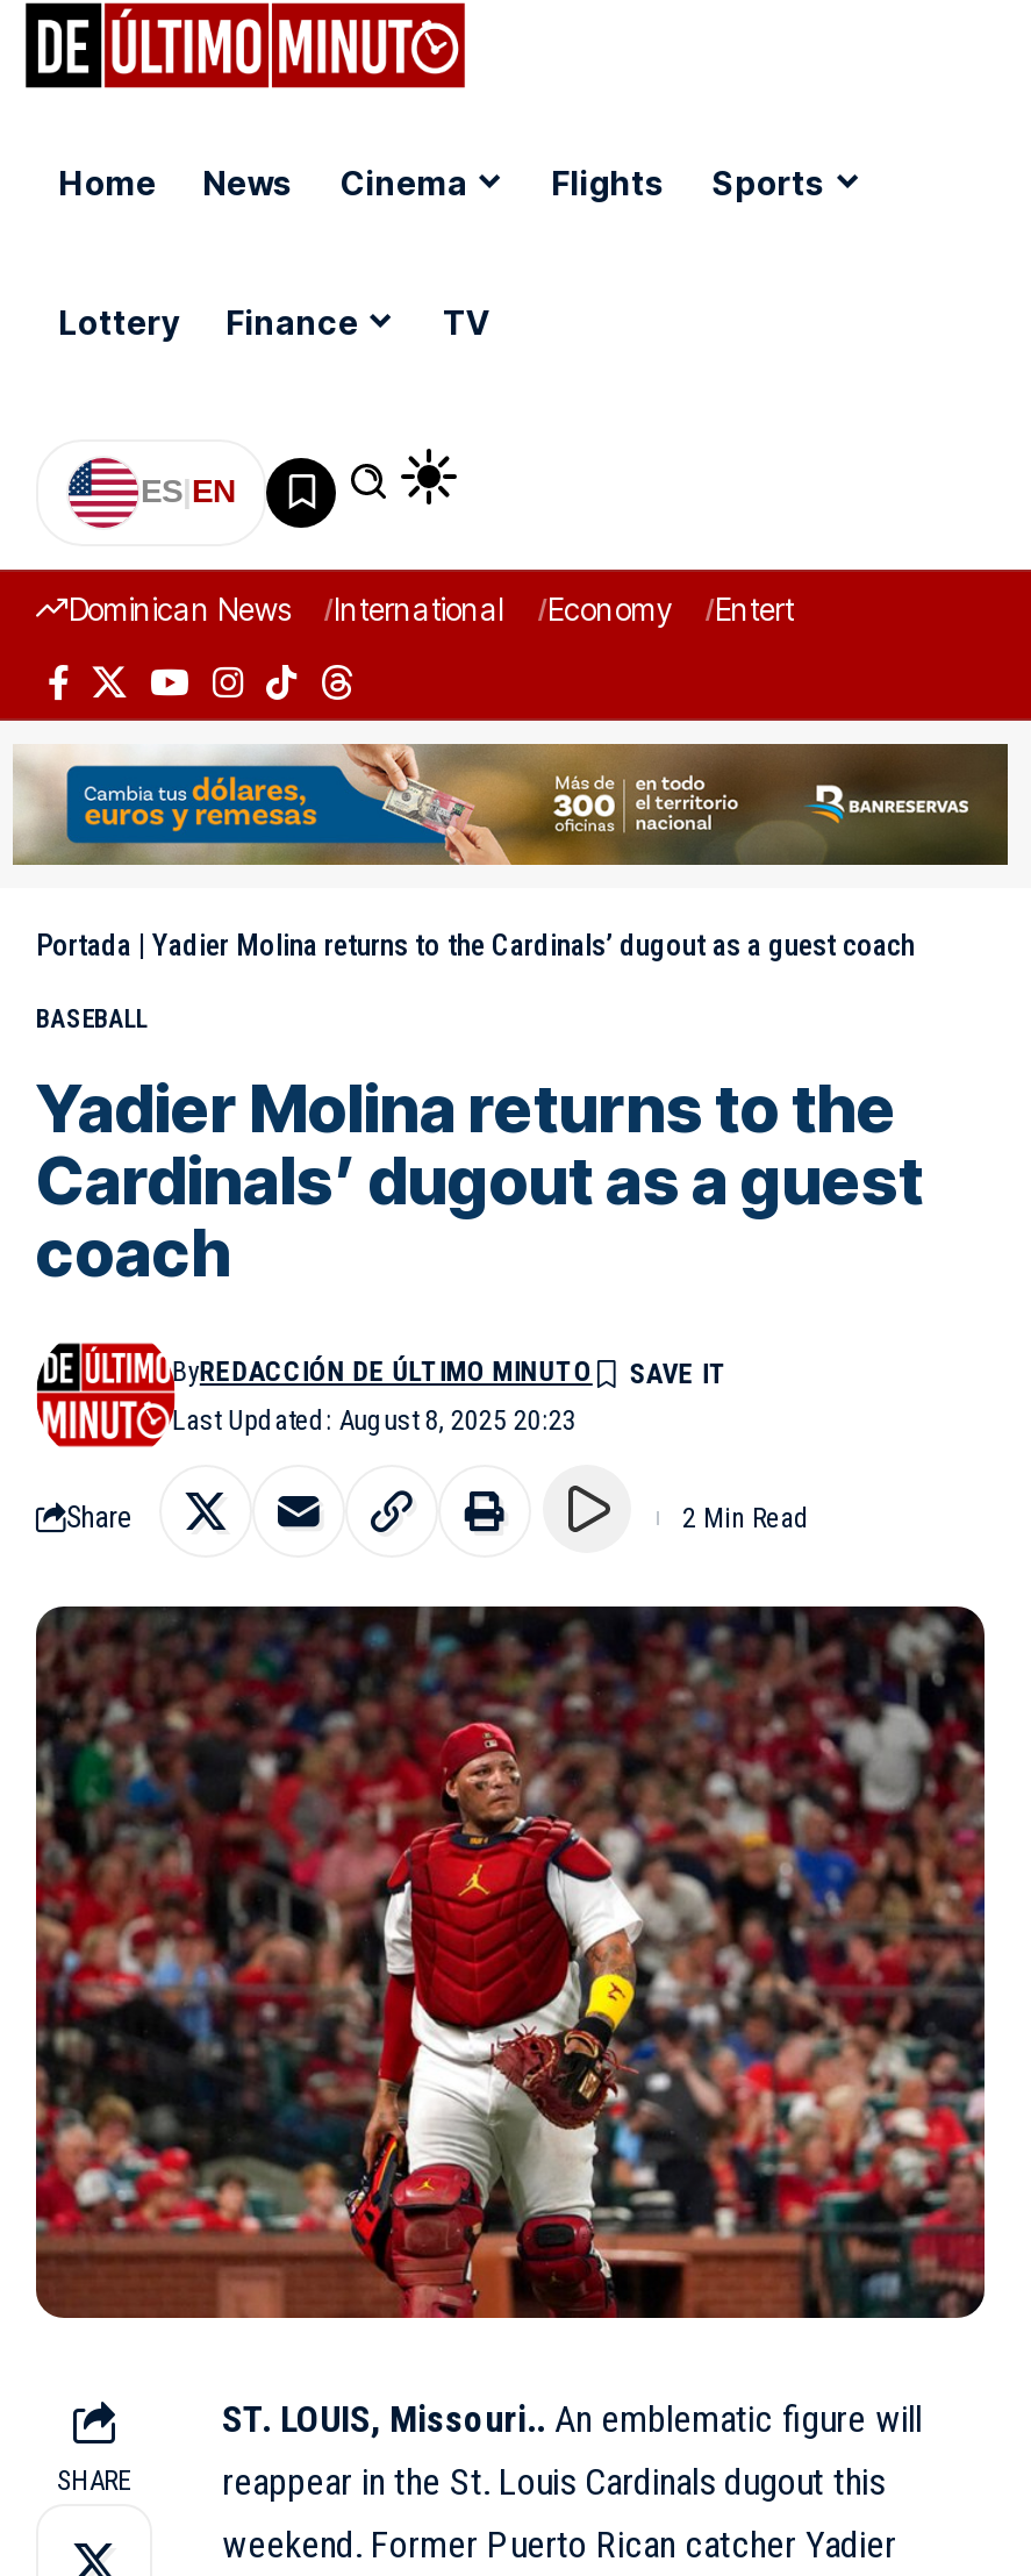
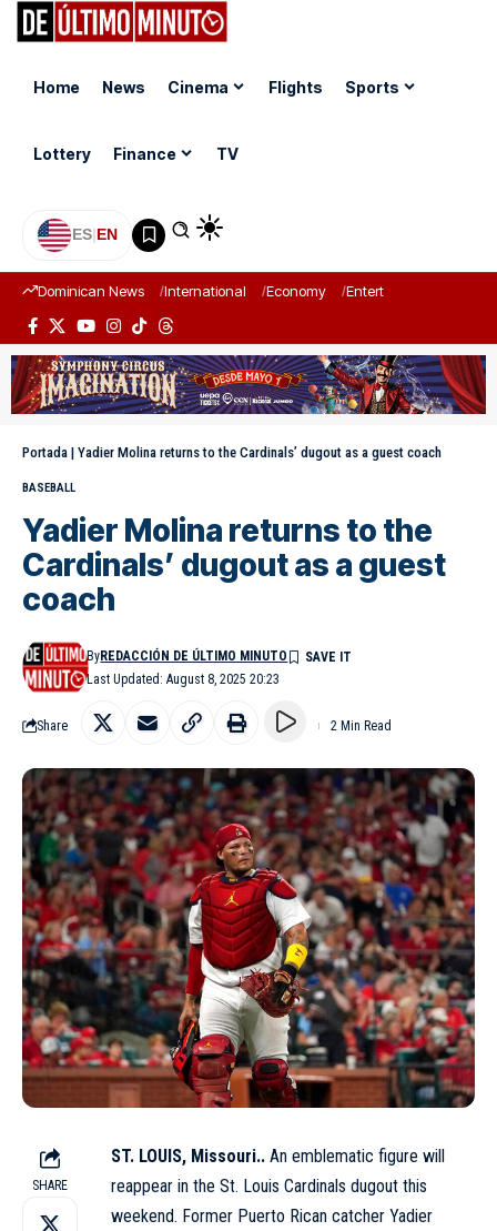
[13,742,1008,867] [image] -> [10,354,486,415] [image]

